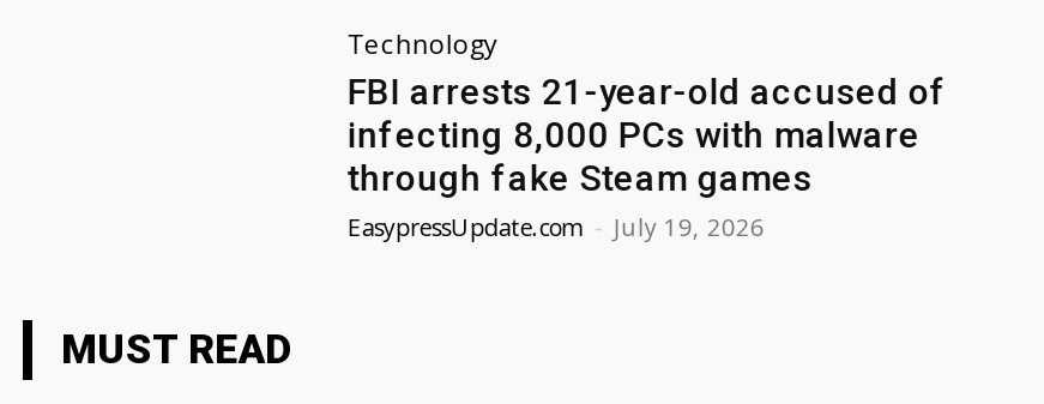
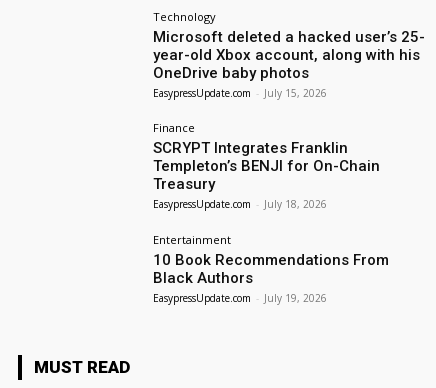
[347,72,947,201] FBI arrests 21-year-old accused of | infecting 8,000 PCs with malware | through fake Steam games -> [153,27,425,287] Microsoft deleted a hacked user’s 25- | year-old Xbox account, along with his | OneDrive baby photos | EasypressUpdate.com - July 15, 2026 | Finance | SCRYPT Integrates Franklin | Templeton’s BENJI for On-Chain | Treasury | EasypressUpdate.com - July 18, 2026 | Entertainment | 10 Book Recommendations From | Black Authors

